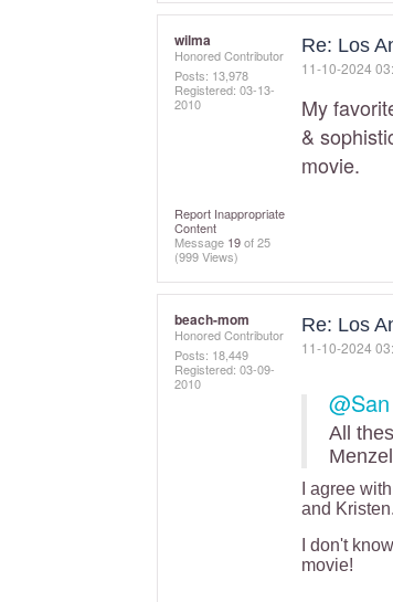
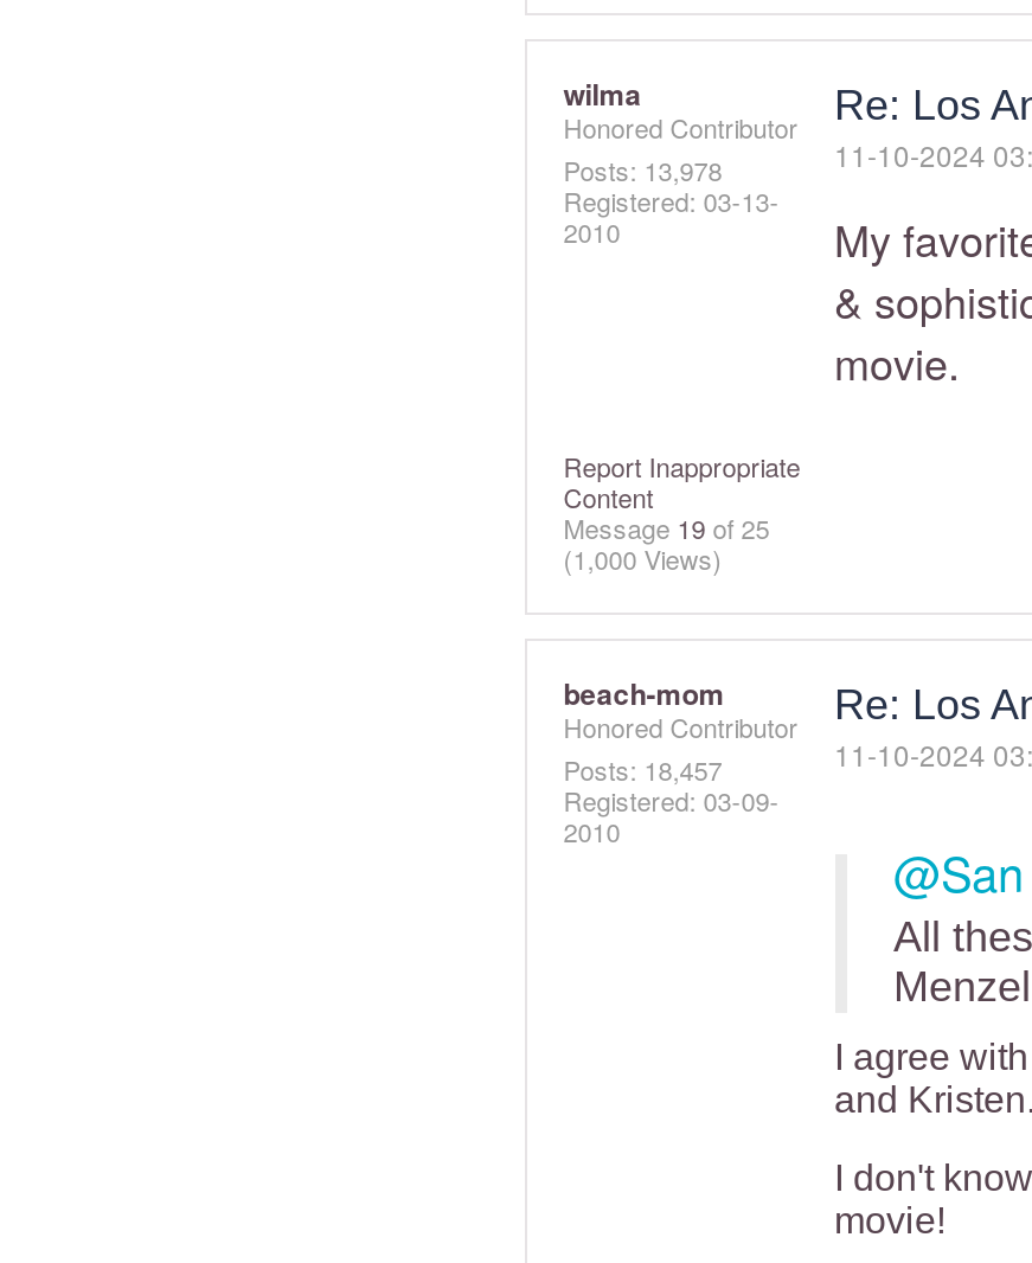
[175,247,239,265] (999 Views) -> [563,539,722,577] (1,000 Views)
[175,346,249,363] Posts: 18,449 -> [563,750,722,787] Posts: 18,457

